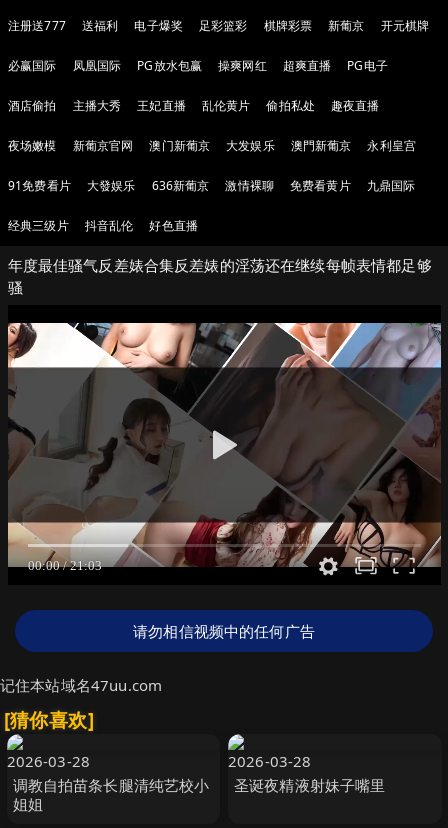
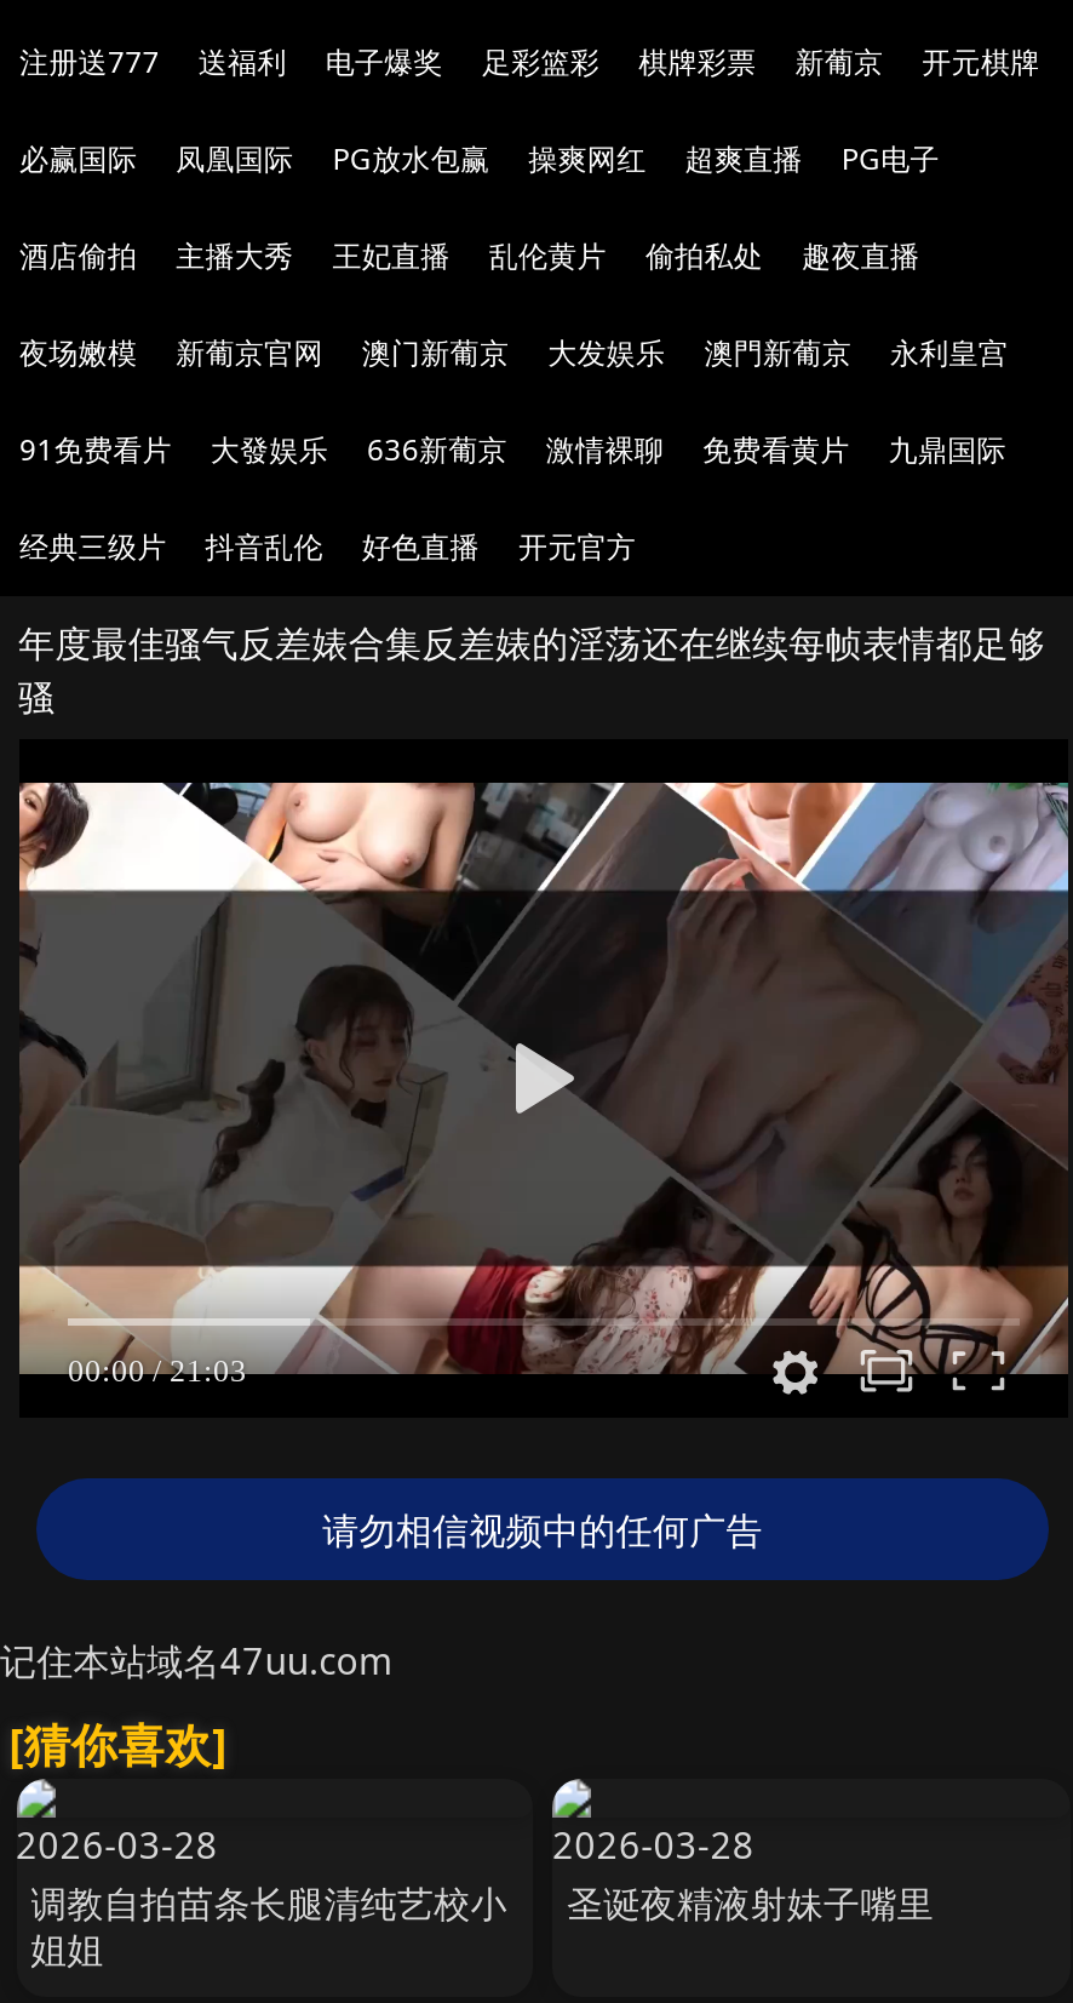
none -> [518,526,636,567] 开元官方

